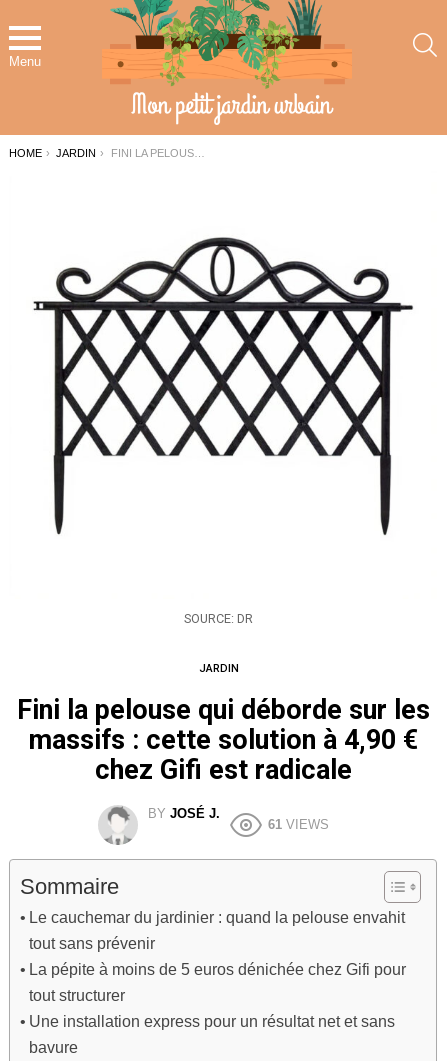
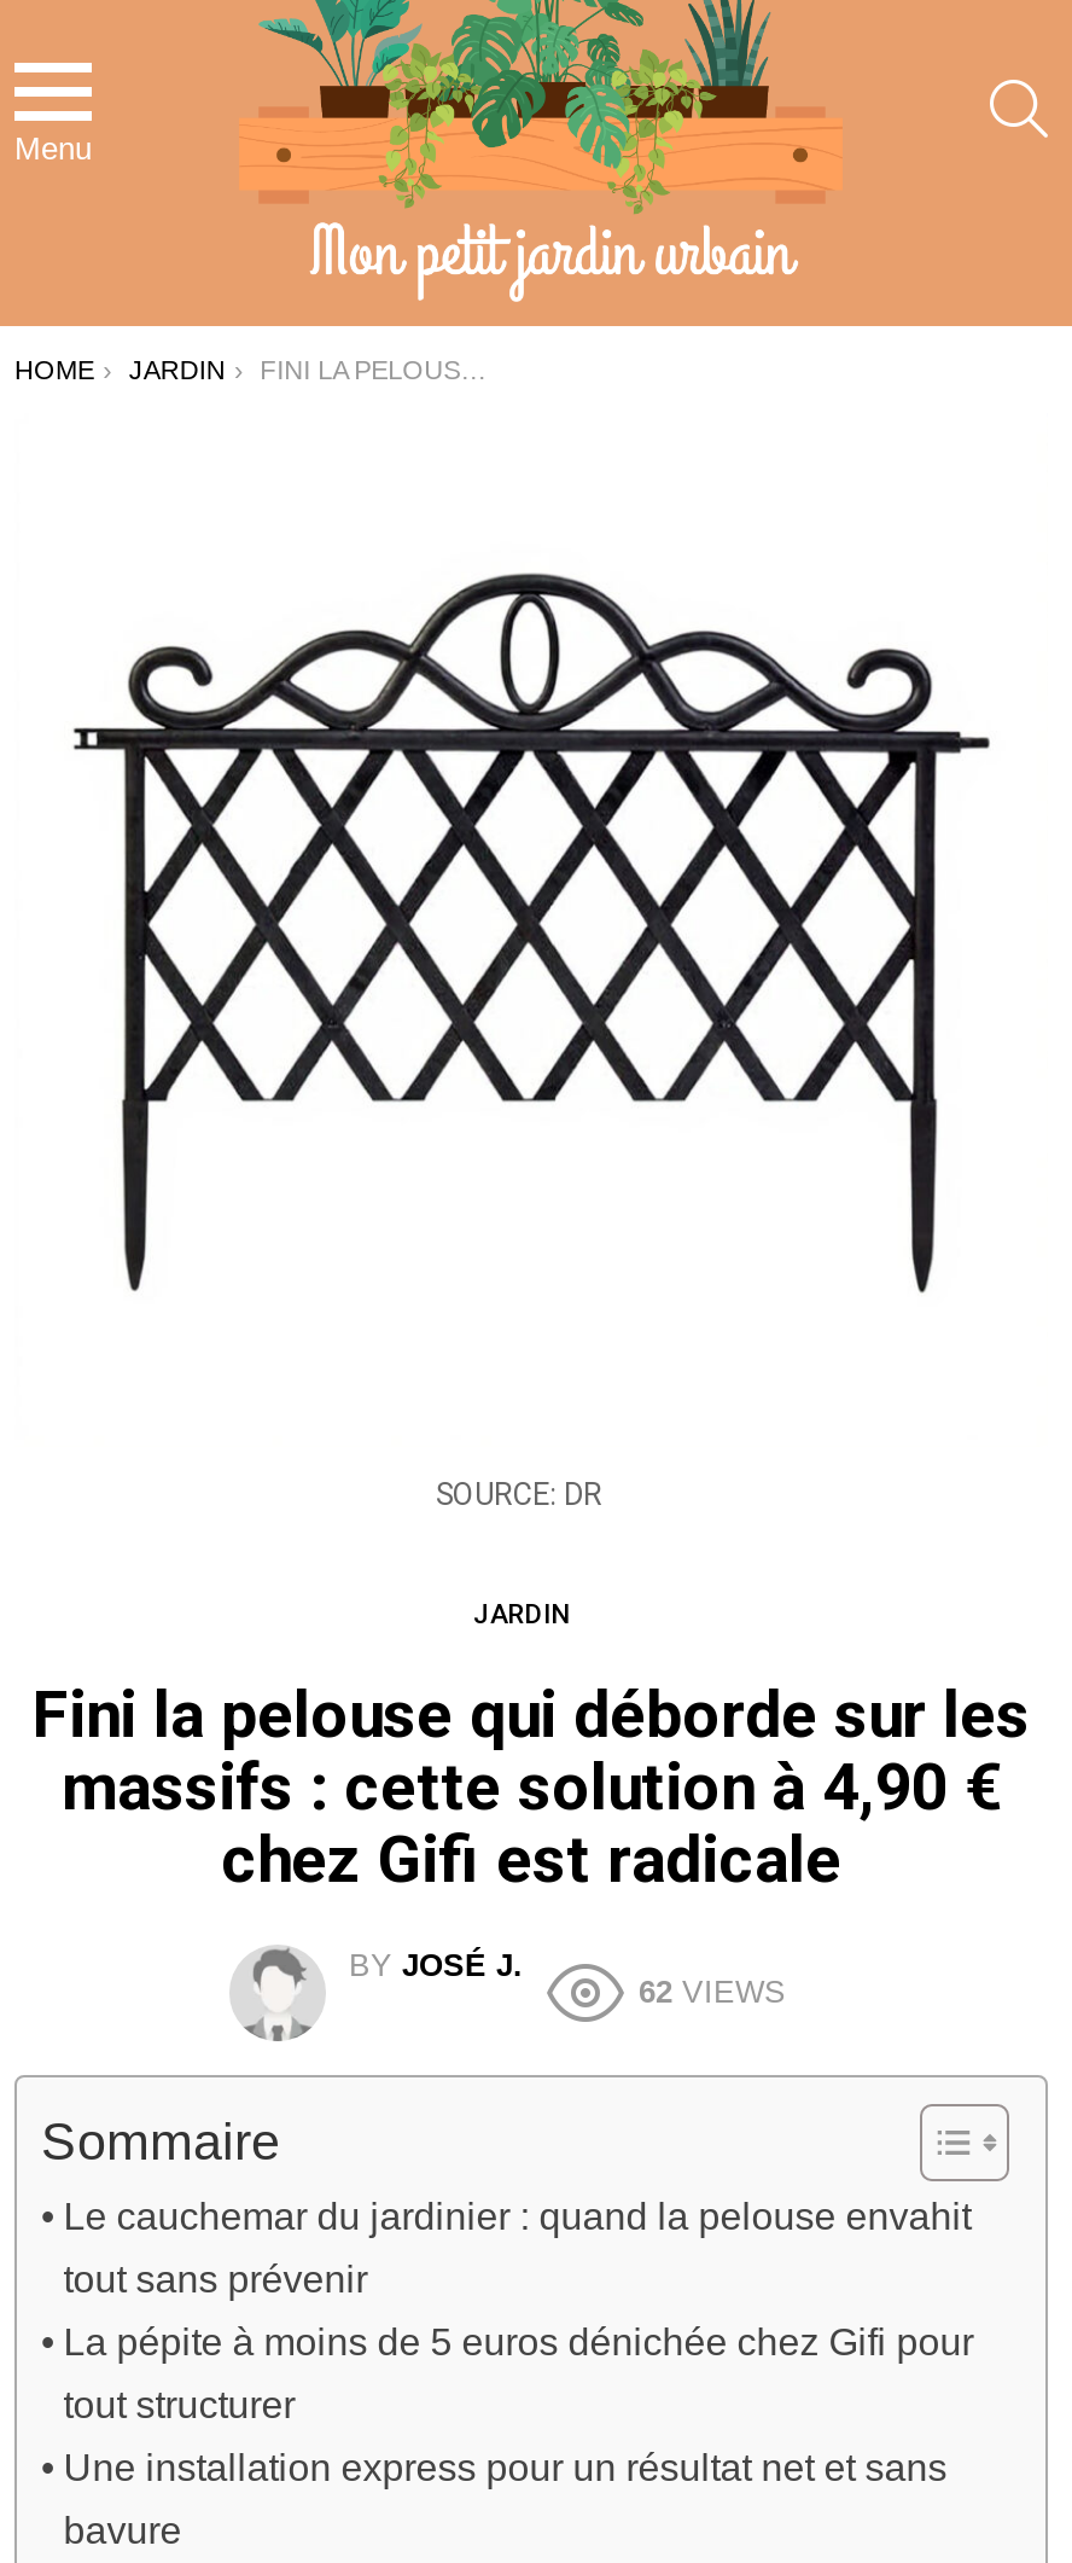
[267,817,328,832] 61 VIEWS -> [639,1974,786,2011] 62 VIEWS

